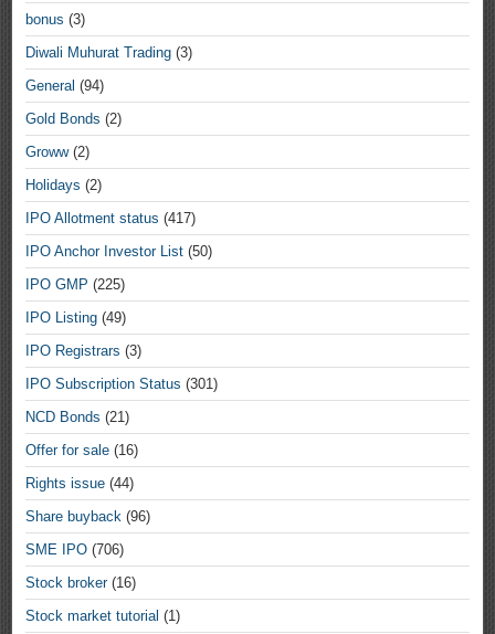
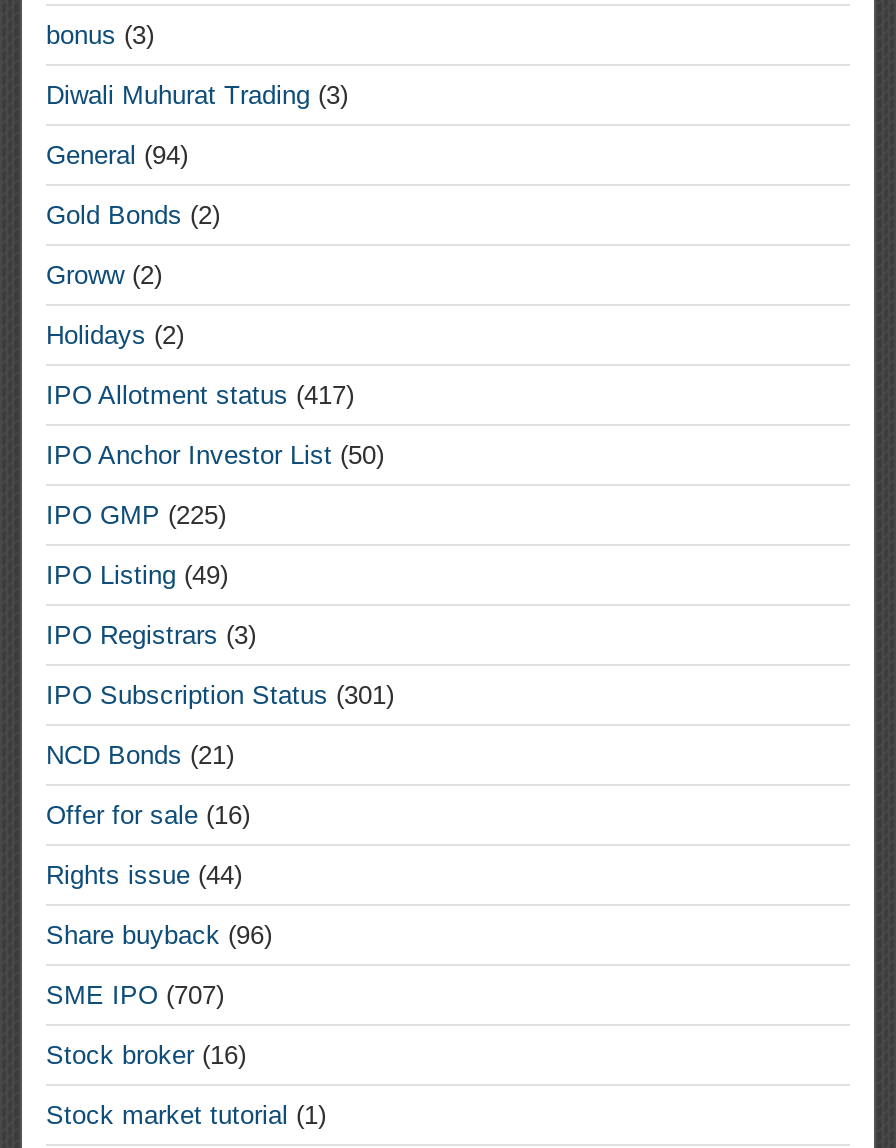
[25,541,124,558] SME IPO (706) -> [46,980,224,1010] SME IPO (707)

